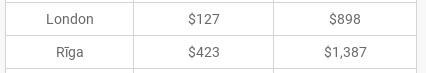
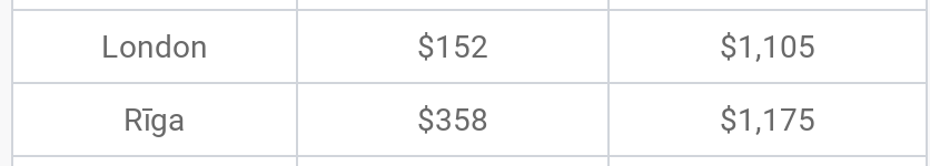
[187,11,219,27] $127 -> [417,29,488,64] $152
[329,11,361,27] $898 -> [720,29,815,64] $1,105
[187,44,219,60] $423 -> [417,102,488,137] $358
[323,44,366,60] $1,387 -> [720,102,815,137] $1,175

